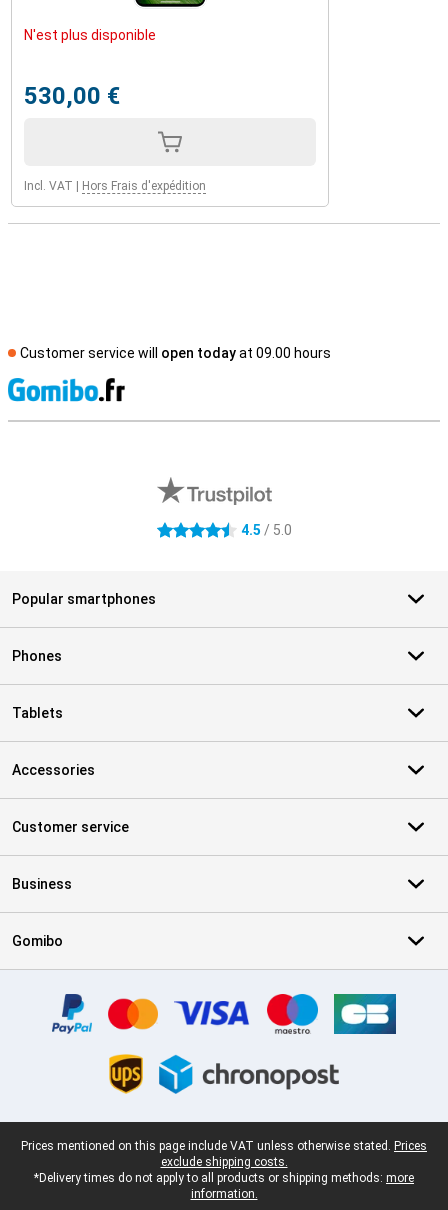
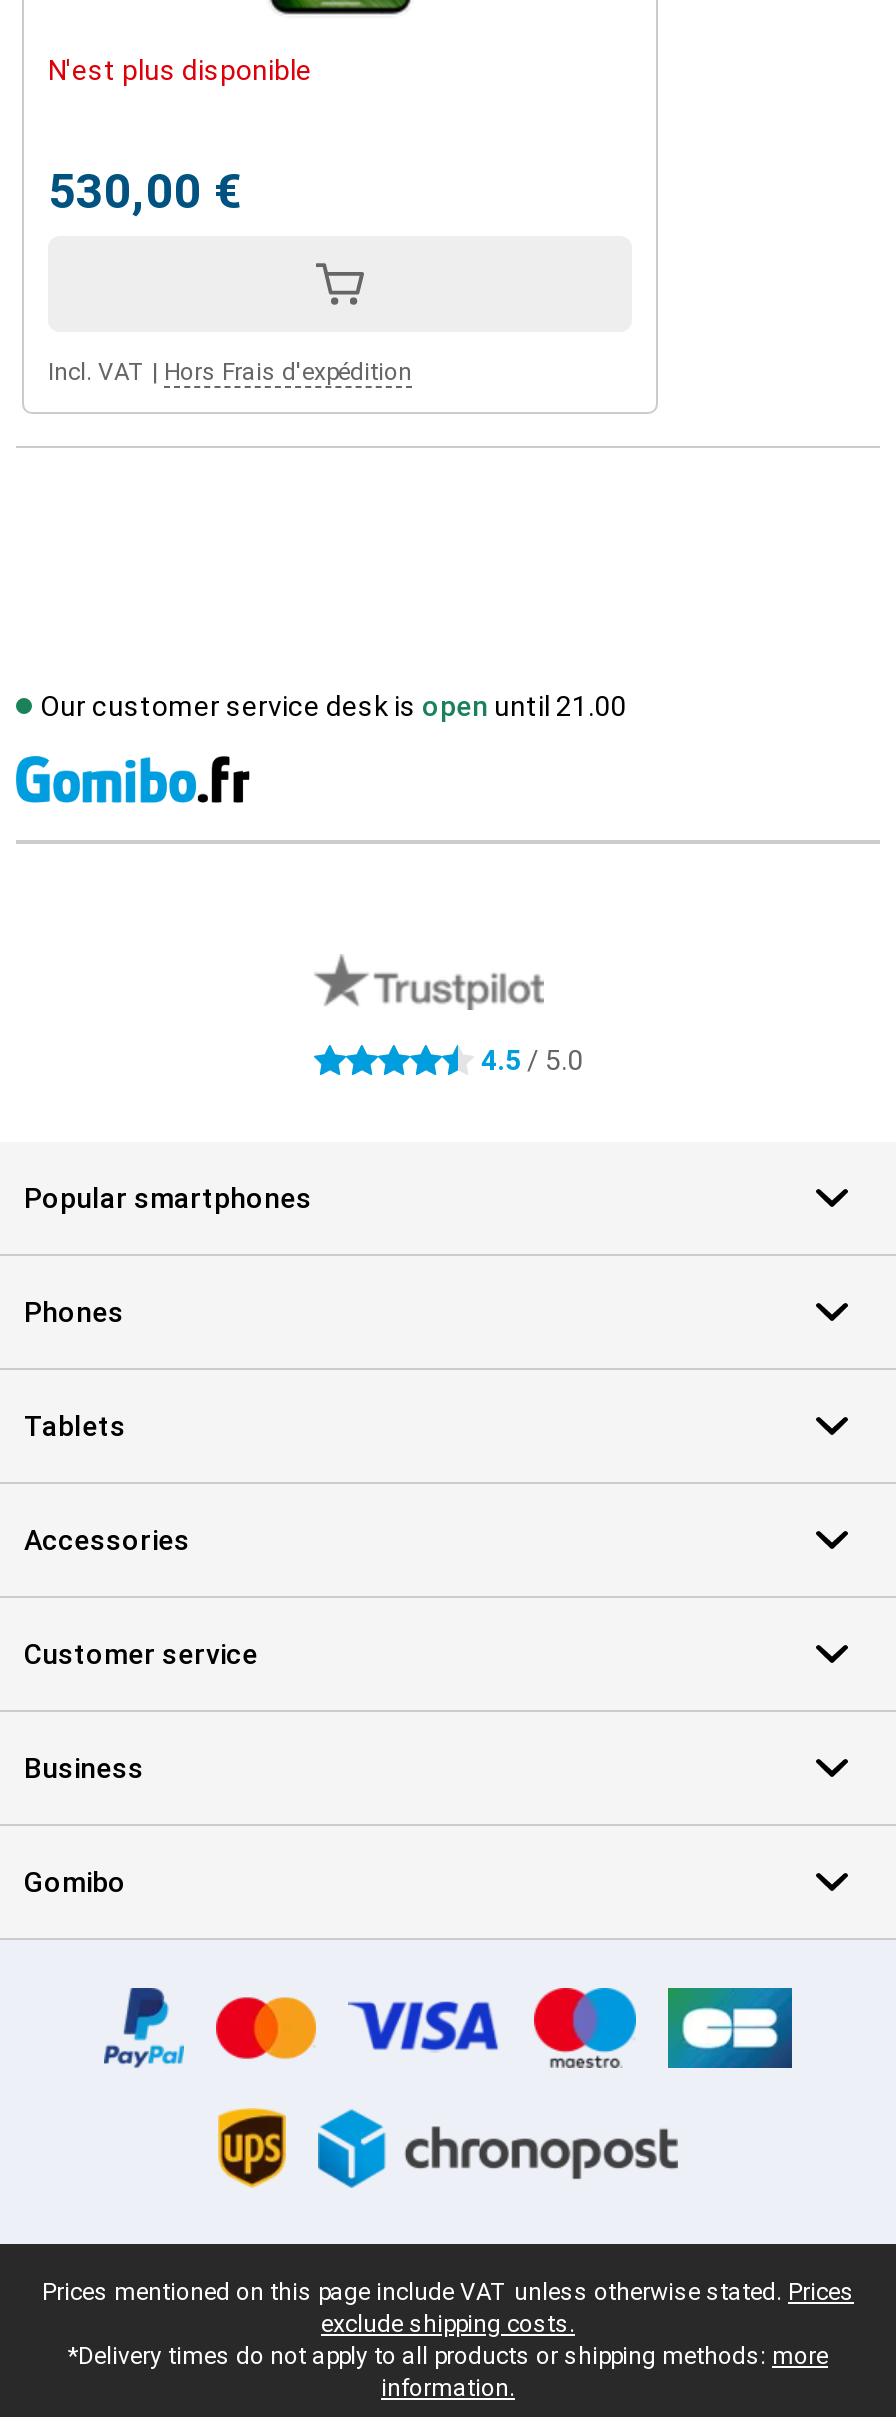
[20,345,331,361] Customer service will open today at 09.00 hours -> [40,690,626,722] Our customer service desk is open until 21.00

